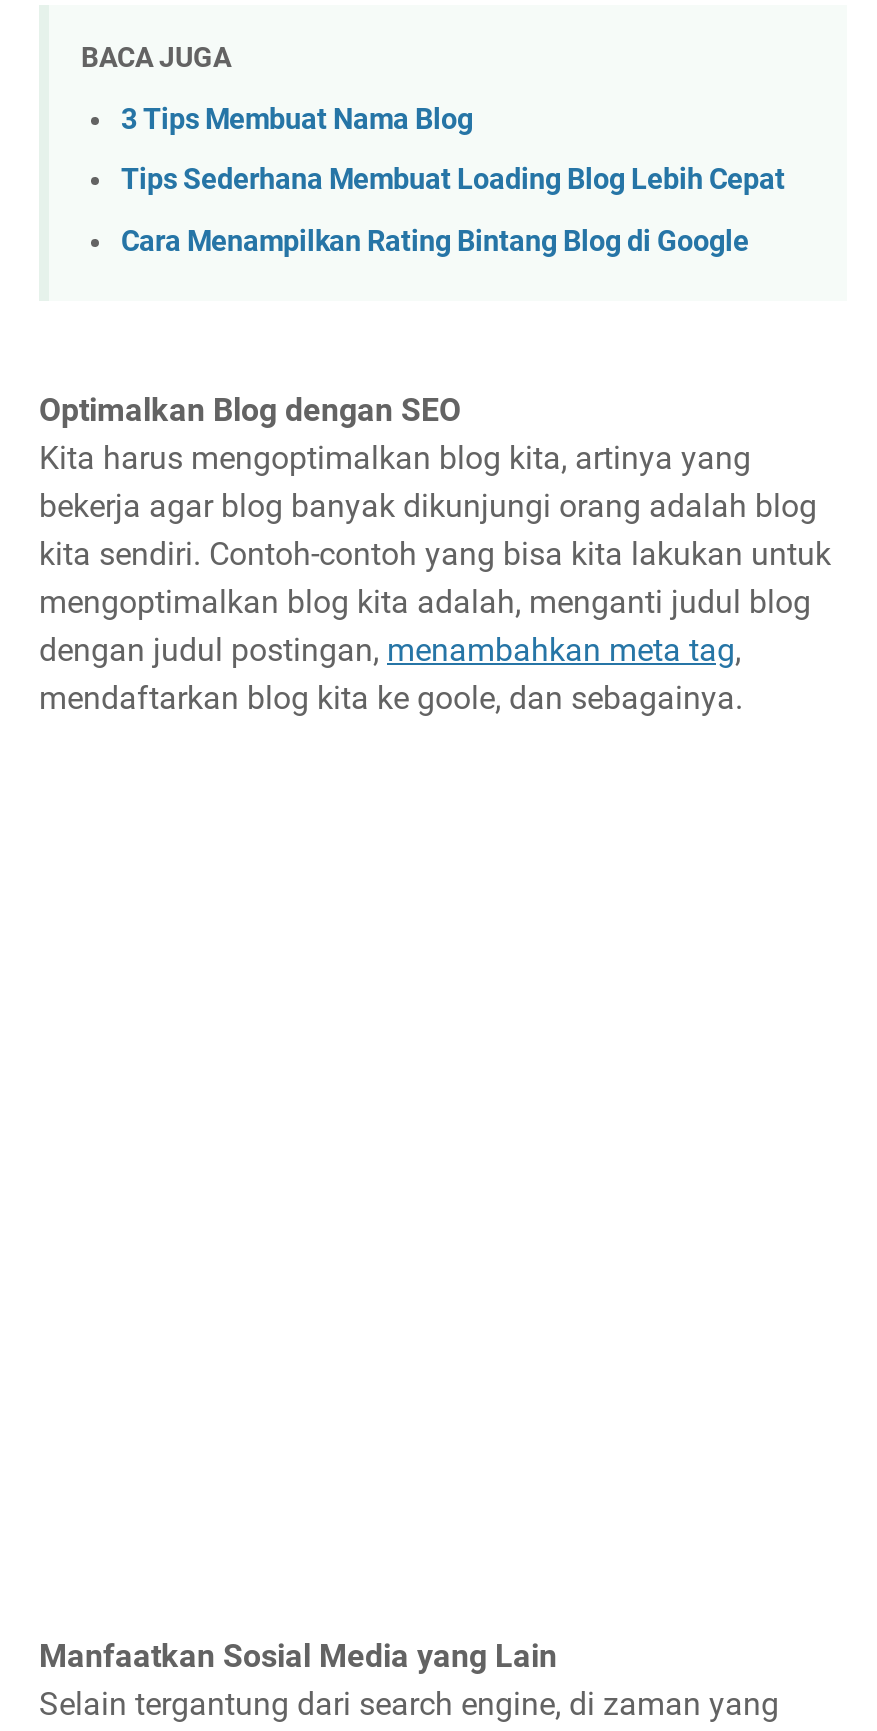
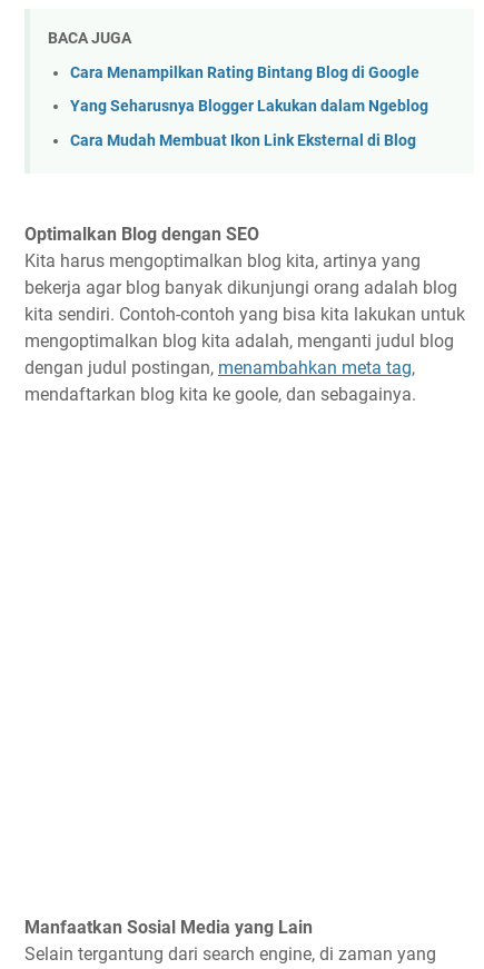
[121,103,785,198] 3 Tips Membuat Nama Blog | Tips Sederhana Membuat Loading Blog Lebih Cepat -> none
moved [121,225,749,259] -> [70,63,419,82]: Cara Menampilkan Rating Bintang Blog di Google
none -> [70,97,428,150] Yang Seharusnya Blogger Lakukan dalam Ngeblog | Cara Mudah Membuat Ikon Link Eksternal di Blog

